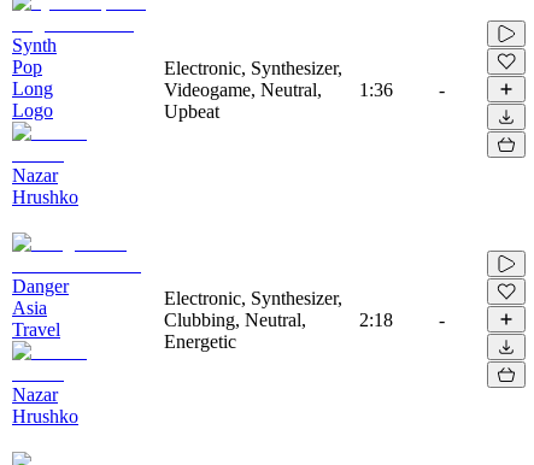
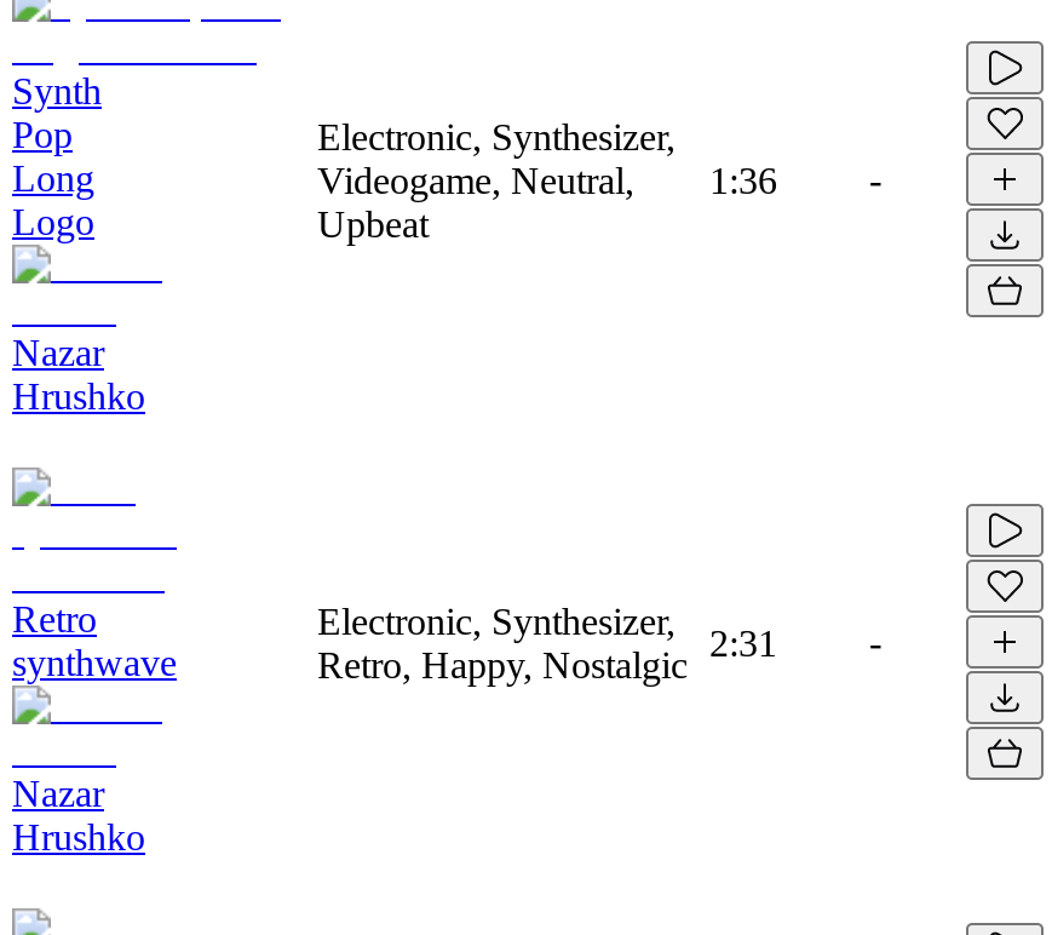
[12,275,69,339] Danger | Asia | Travel -> [12,597,177,682] Retro | synthwave
[164,309,306,351] Clubbing, Neutral, | Energetic -> [317,643,688,685] Retro, Happy, Nostalgic
[359,309,393,330] 2:18 -> [709,622,777,663] 2:31

